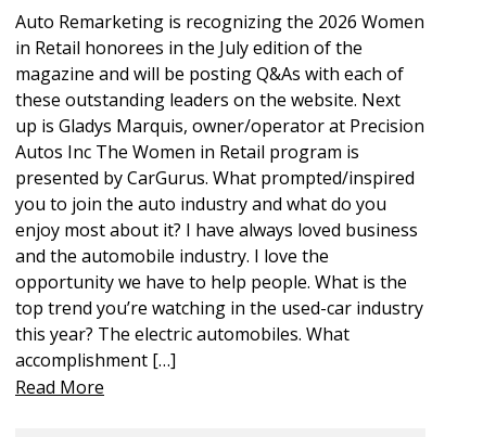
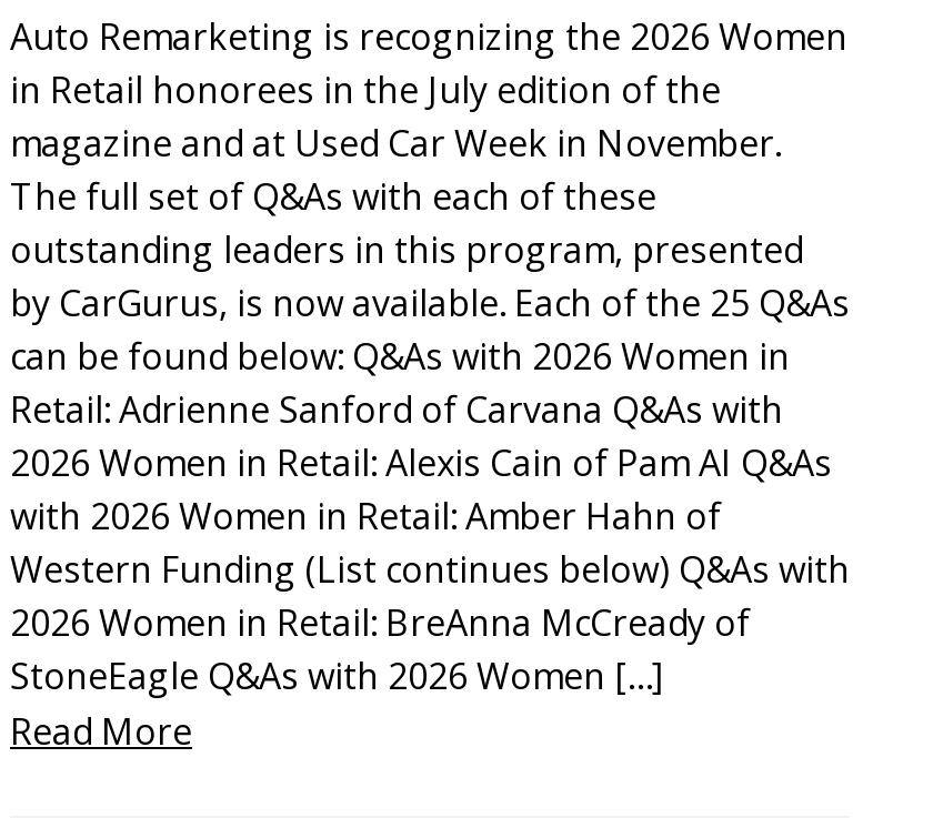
[15,62,424,372] magazine and will be posting Q&As with each of | these outstanding leaders on the website. Next | up is Gladys Marquis, owner/operator at Precision | Autos Inc The Women in Retail program is | presented by CarGurus. What prompted/inspired | you to join the auto industry and what do you | enjoy most about it? I have always loved business | and the automobile industry. I love the | opportunity we have to help people. What is the | top trend you’re watching in the used-car industry | this year? The electric automobiles. What | accomplishment […] -> [10,118,850,700] magazine and at Used Car Week in November. | The full set of Q&As with each of these | outstanding leaders in this program, presented | by CarGurus, is now available. Each of the 25 Q&As | can be found below: Q&As with 2026 Women in | Retail: Adrienne Sanford of Carvana Q&As with | 2026 Women in Retail: Alexis Cain of Pam AI Q&As | with 2026 Women in Retail: Amber Hahn of | Western Funding (List continues below) Q&As with | 2026 Women in Retail: BreAnna McCready of | StoneEagle Q&As with 2026 Women […]

